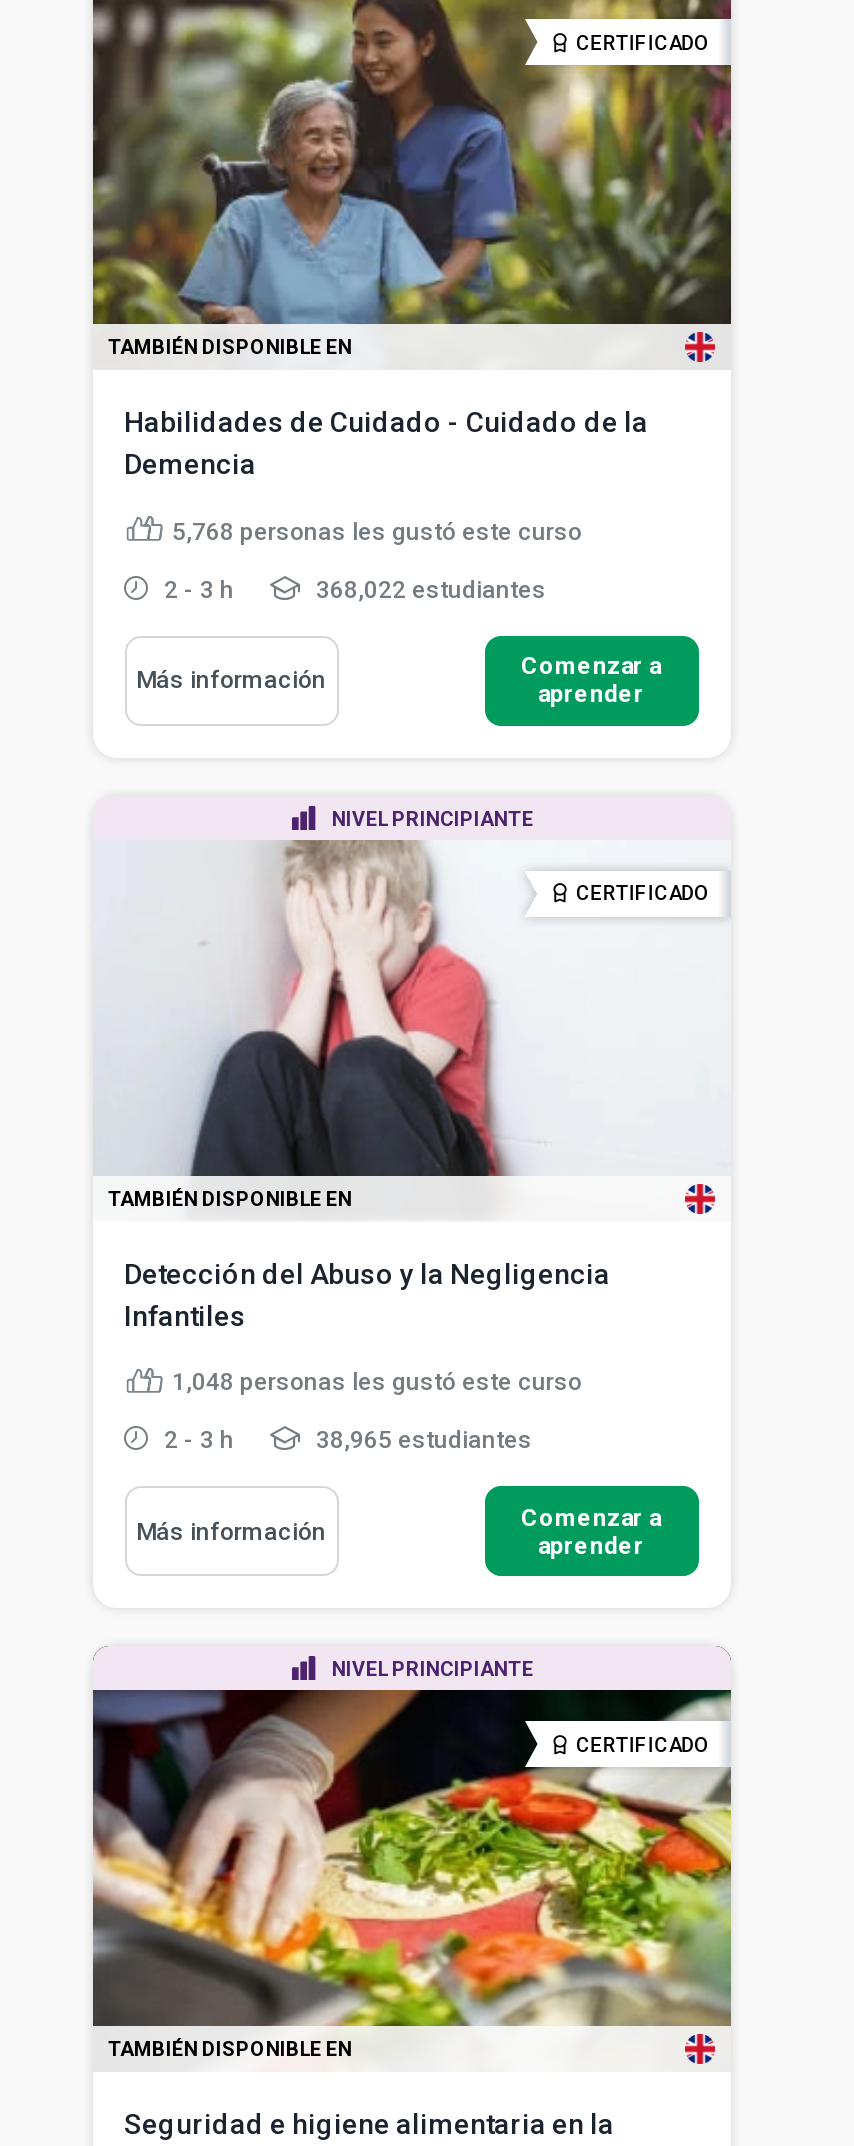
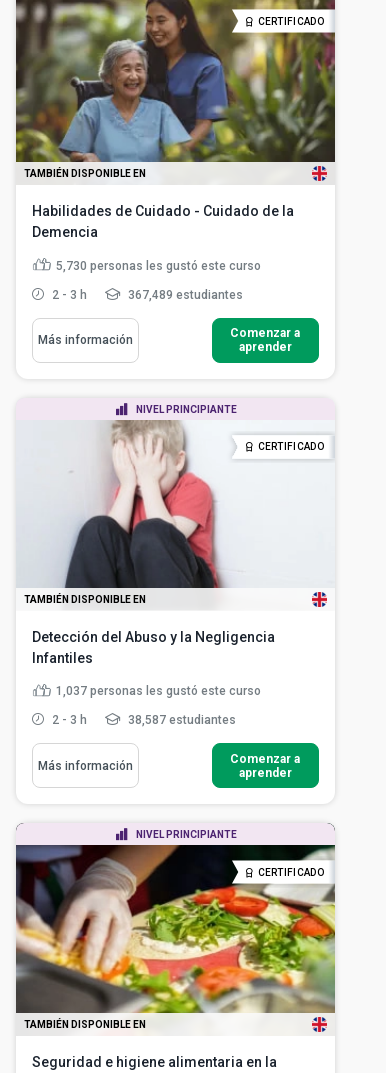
[172,518,582,546] 5,768 personas les gustó este curso -> [55,259,260,273] 5,730 personas les gustó este curso
[310,575,546,603] 368,022 estudiantes -> [124,287,242,301] 367,489 estudiantes
[172,1368,582,1396] 1,048 personas les gustó este curso -> [55,684,260,698] 1,037 personas les gustó este curso
[310,1426,532,1454] 38,965 estudiantes -> [124,713,235,727] 38,587 estudiantes

